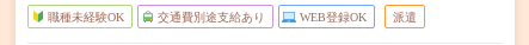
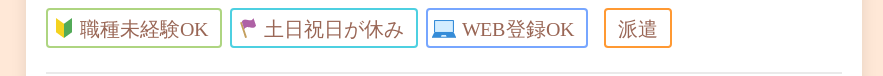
[158,11,265,22] 交通費別途支給あり -> [264,18,404,38] 土日祝日が休み

